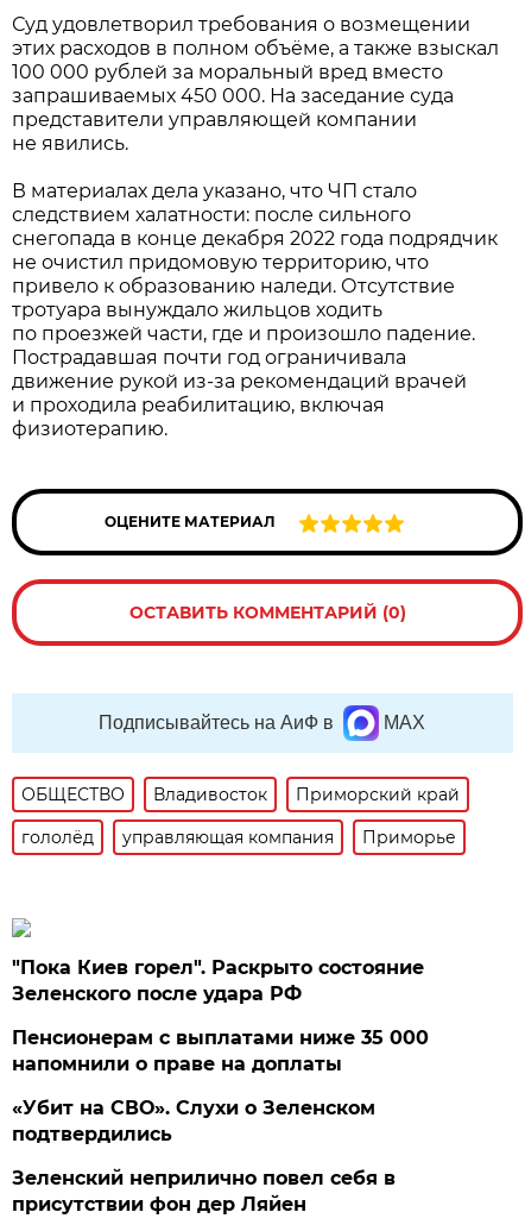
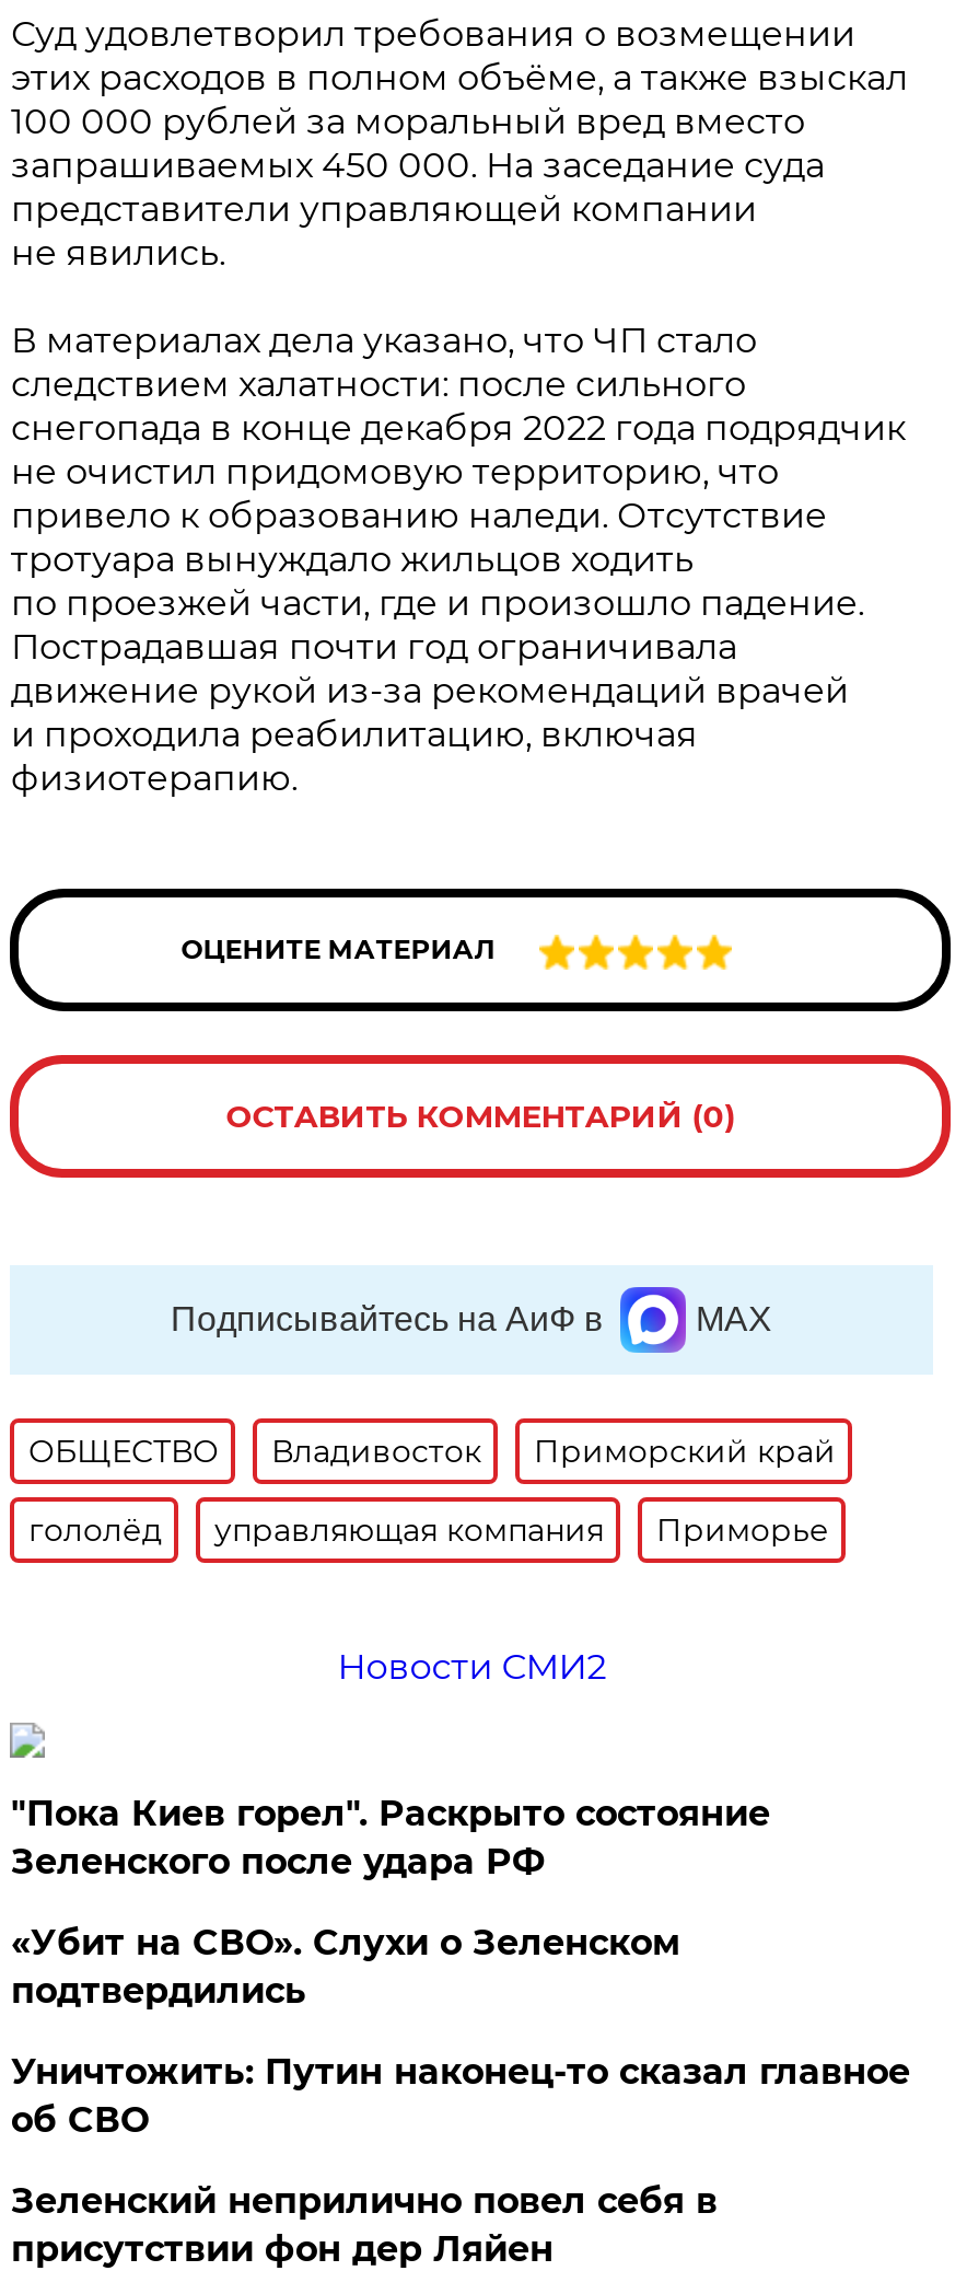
none -> [337,1646,606,1688] Новости СМИ2
[12,1026,429,1075] Пенсионерам с выплатами ниже 35 000 | напомнили о праве на доплаты -> none
moved [12,1097,376,1145] -> [11,1922,680,2012]: «Убит на СВО». Слухи о Зеленском | подтвердились
none -> [11,2051,910,2141] Уничтожить: Путин наконец-то сказал главное | об СВО

